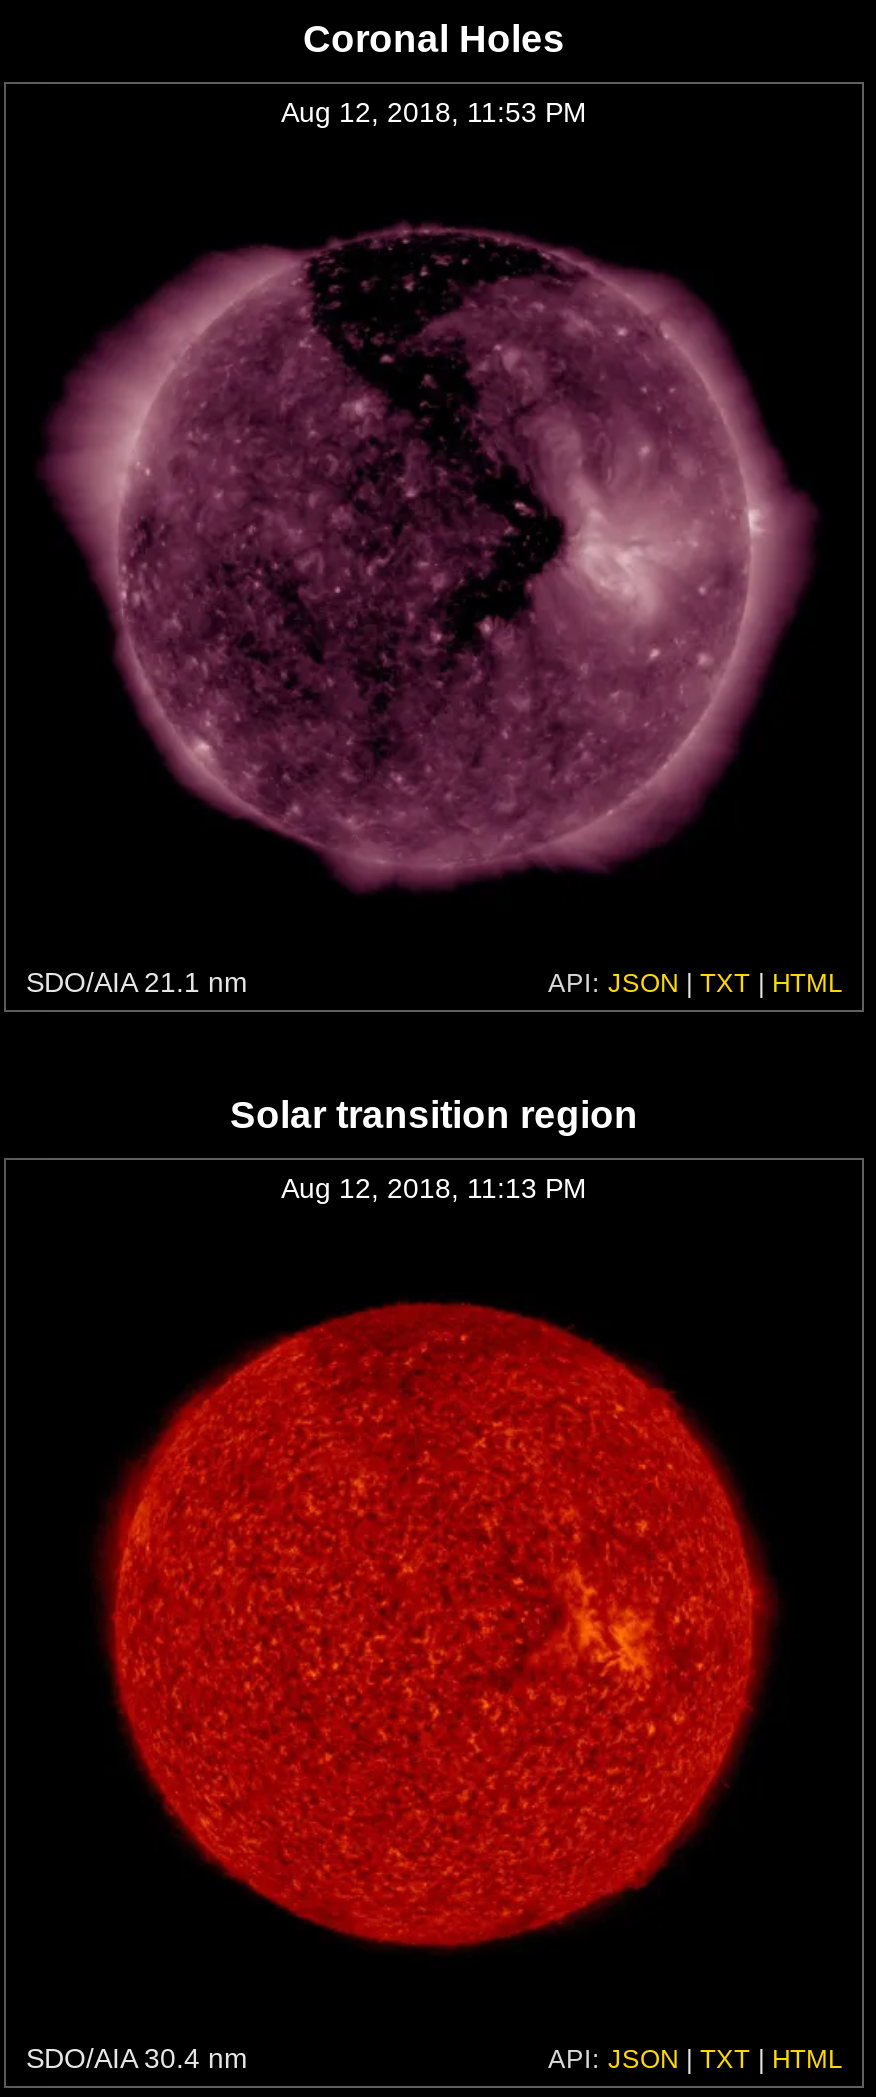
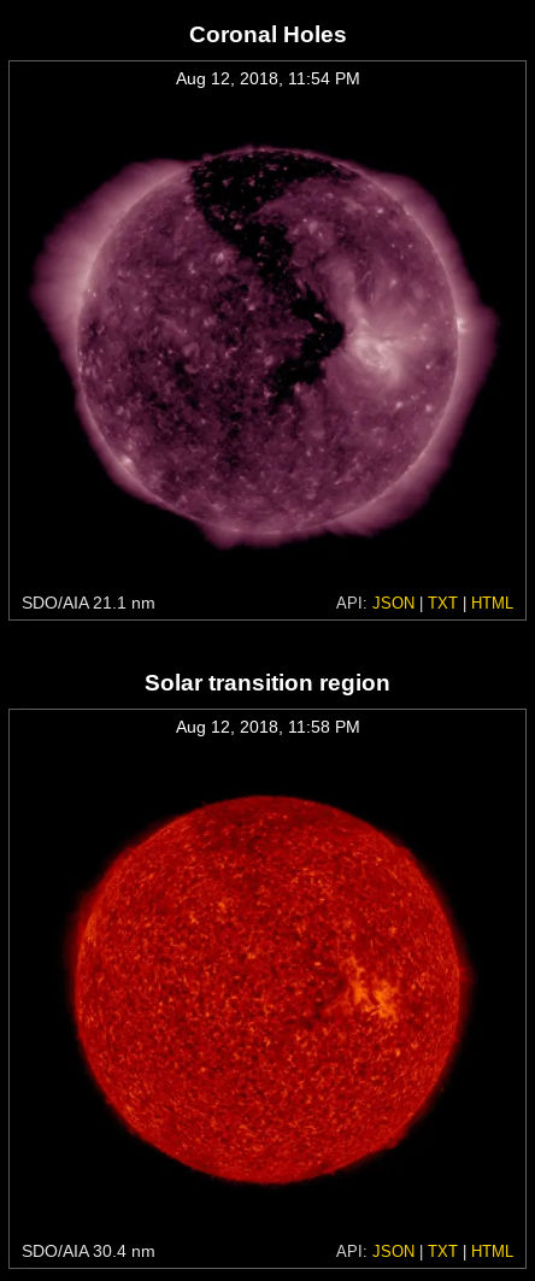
[281,95,587,127] Aug 12, 2018, 11:53 PM -> [175,68,360,87] Aug 12, 2018, 11:54 PM
[281,1171,587,1203] Aug 12, 2018, 11:13 PM -> [175,716,360,736] Aug 12, 2018, 11:58 PM

